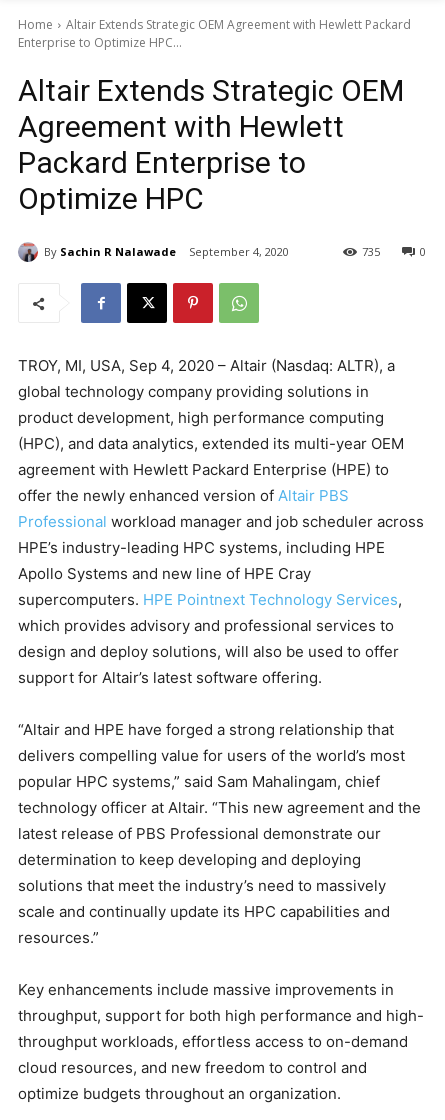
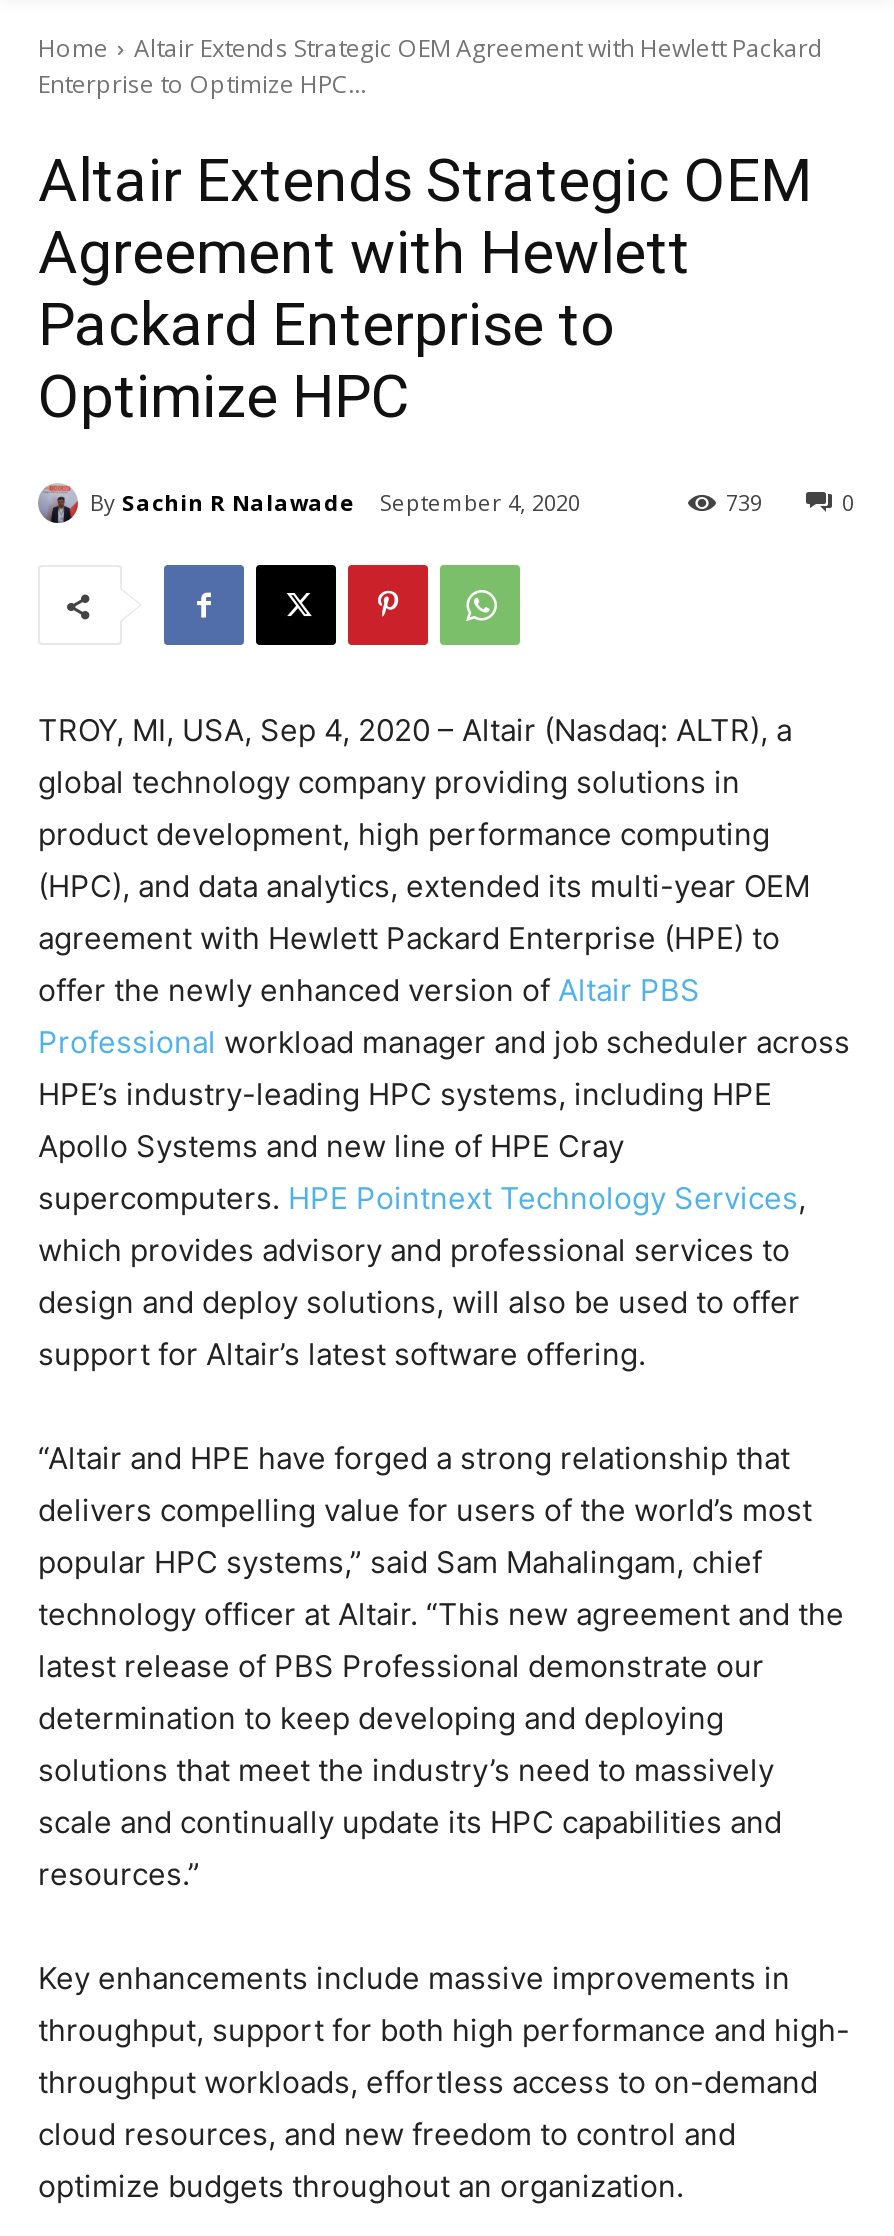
[362,244,380,259] 735 -> [726,487,762,517] 739

